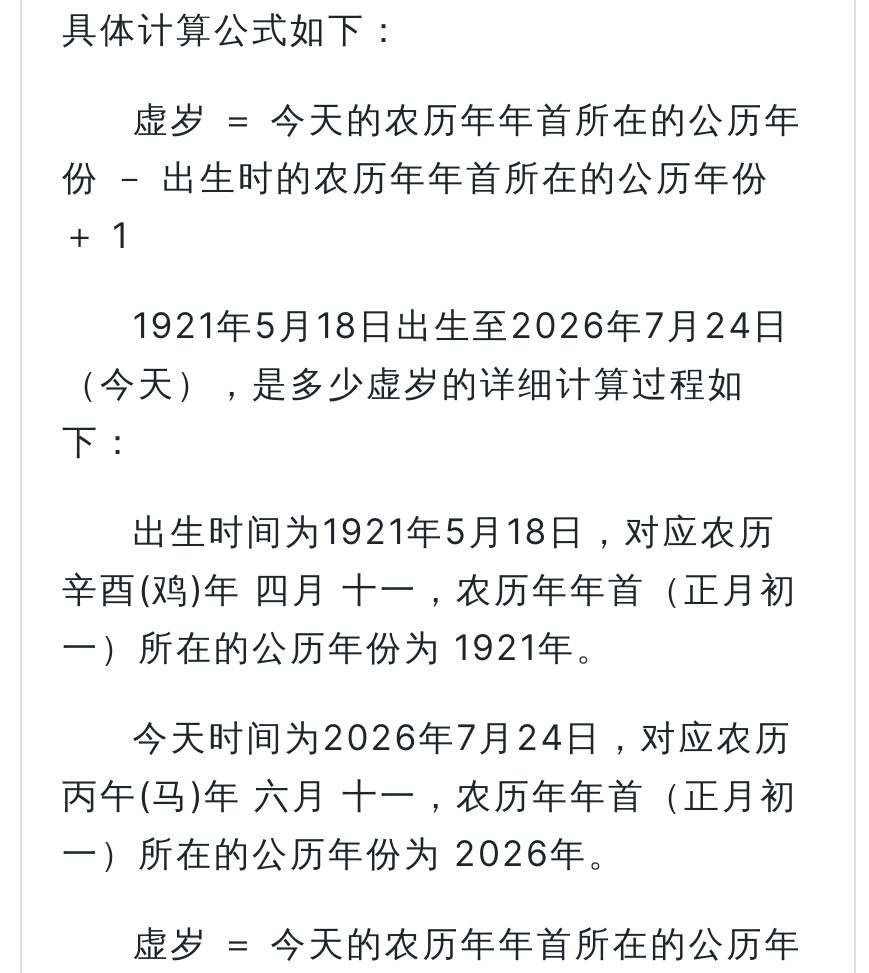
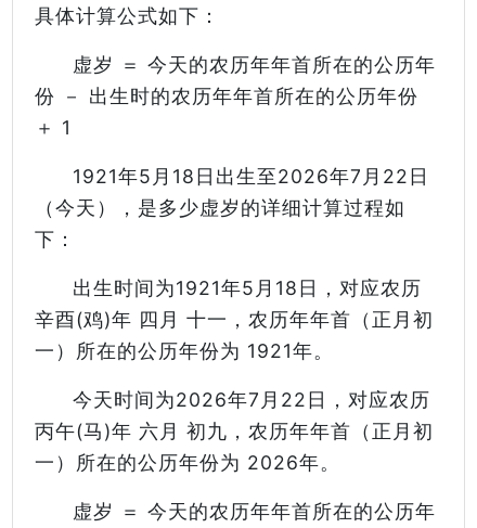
[132,304,790,346] 1921年5月18日出生至2026年7月24日 -> [73,165,430,188] 1921年5月18日出生至2026年7月22日
[132,716,792,758] 今天时间为2026年7月24日，对应农历 -> [73,388,431,411] 今天时间为2026年7月22日，对应农历
[62,774,798,816] 丙午(马)年 六月 十一，农历年年首（正月初 -> [35,420,434,442] 丙午(马)年 六月 初九，农历年年首（正月初

